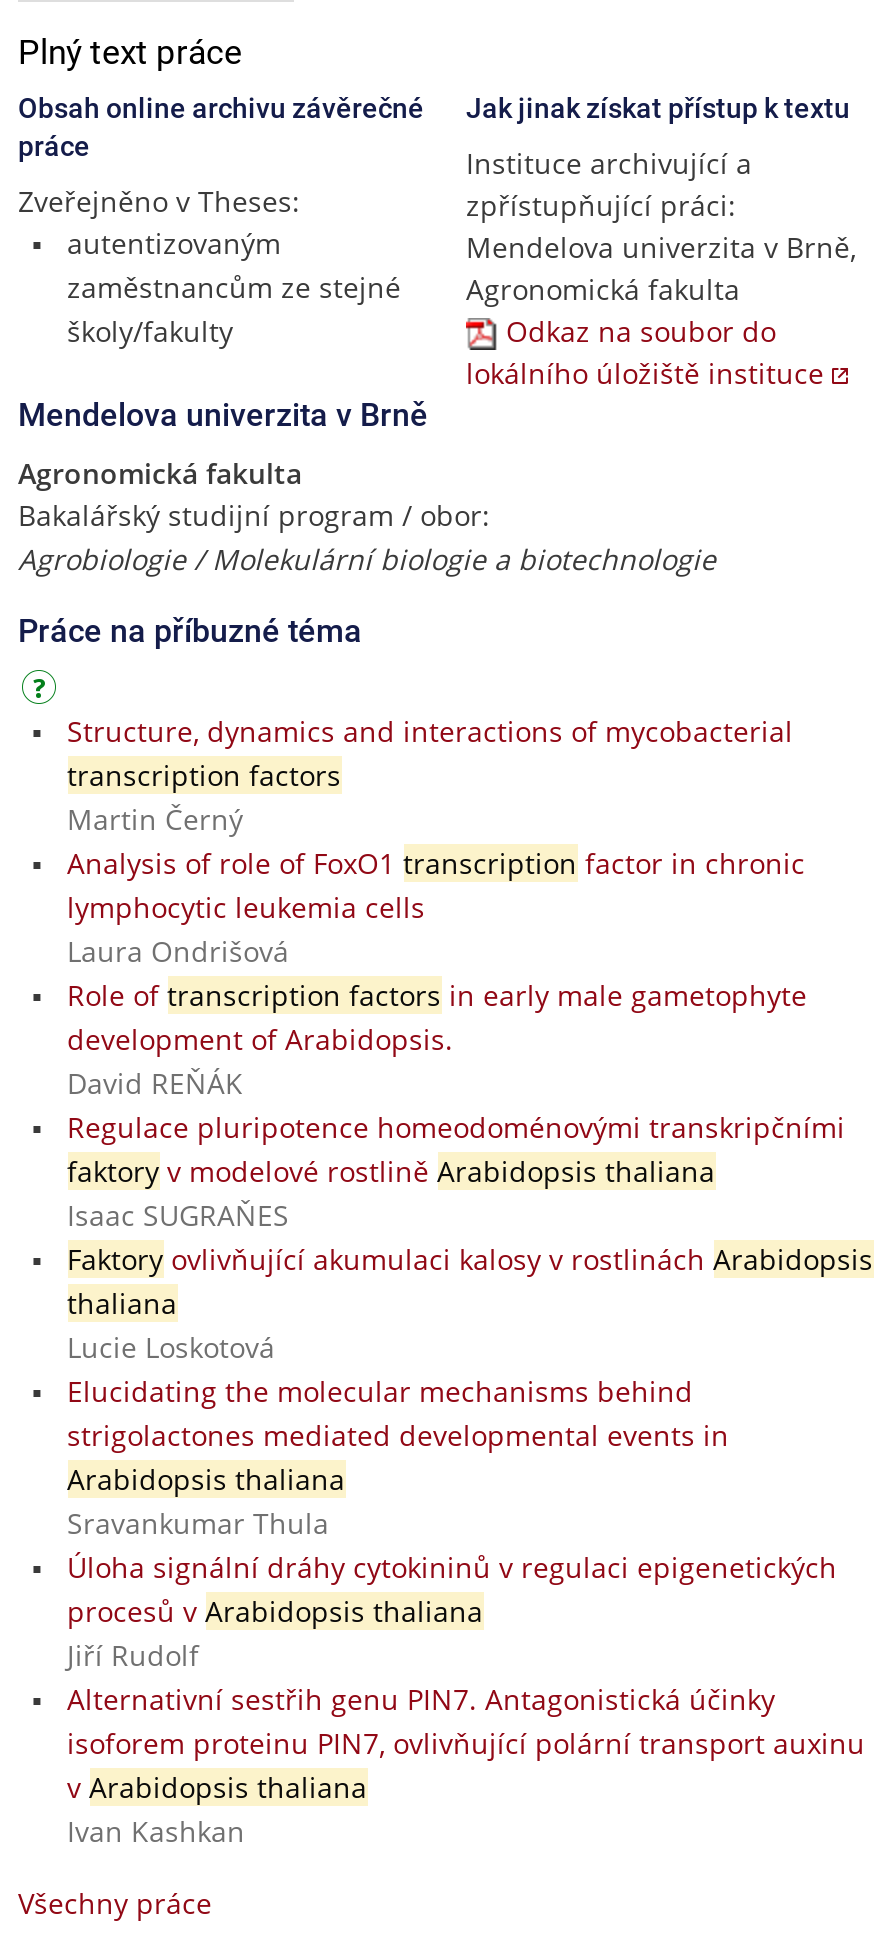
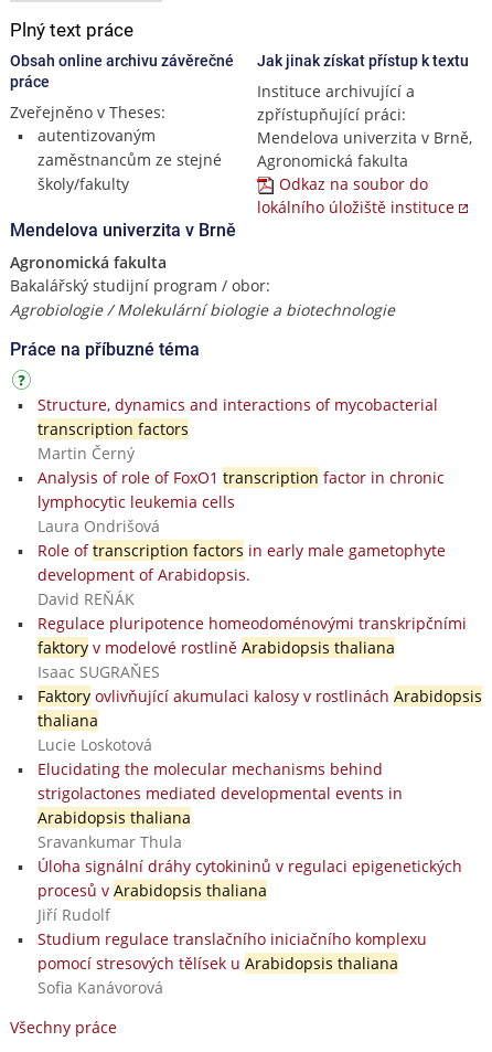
[67,1679,865,1849] Alternativní sestřih genu PIN7. Antagonistická účinky | isoforem proteinu PIN7, ovlivňující polární transport auxinu | v Arabidopsis thaliana | Ivan Kashkan -> [37,928,426,997] Studium regulace translačního iniciačního komplexu | pomocí stresových tělísek u Arabidopsis thaliana | Sofia Kanávorová

